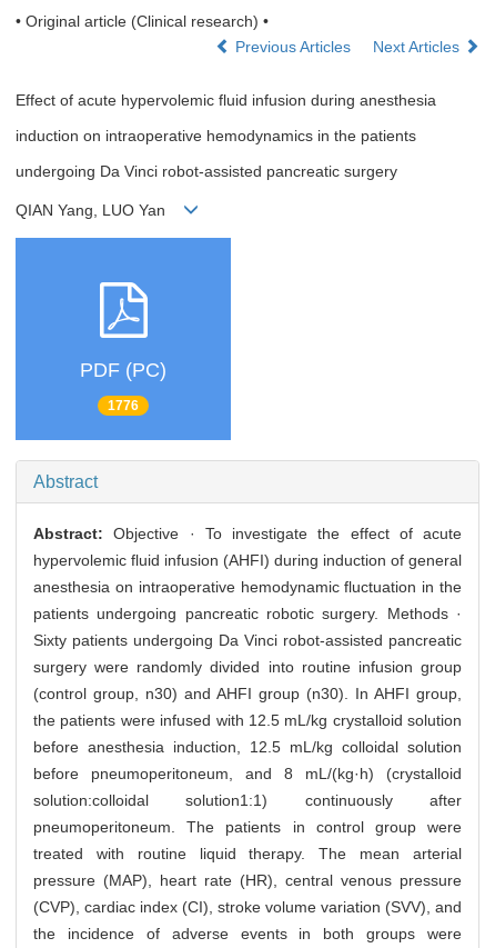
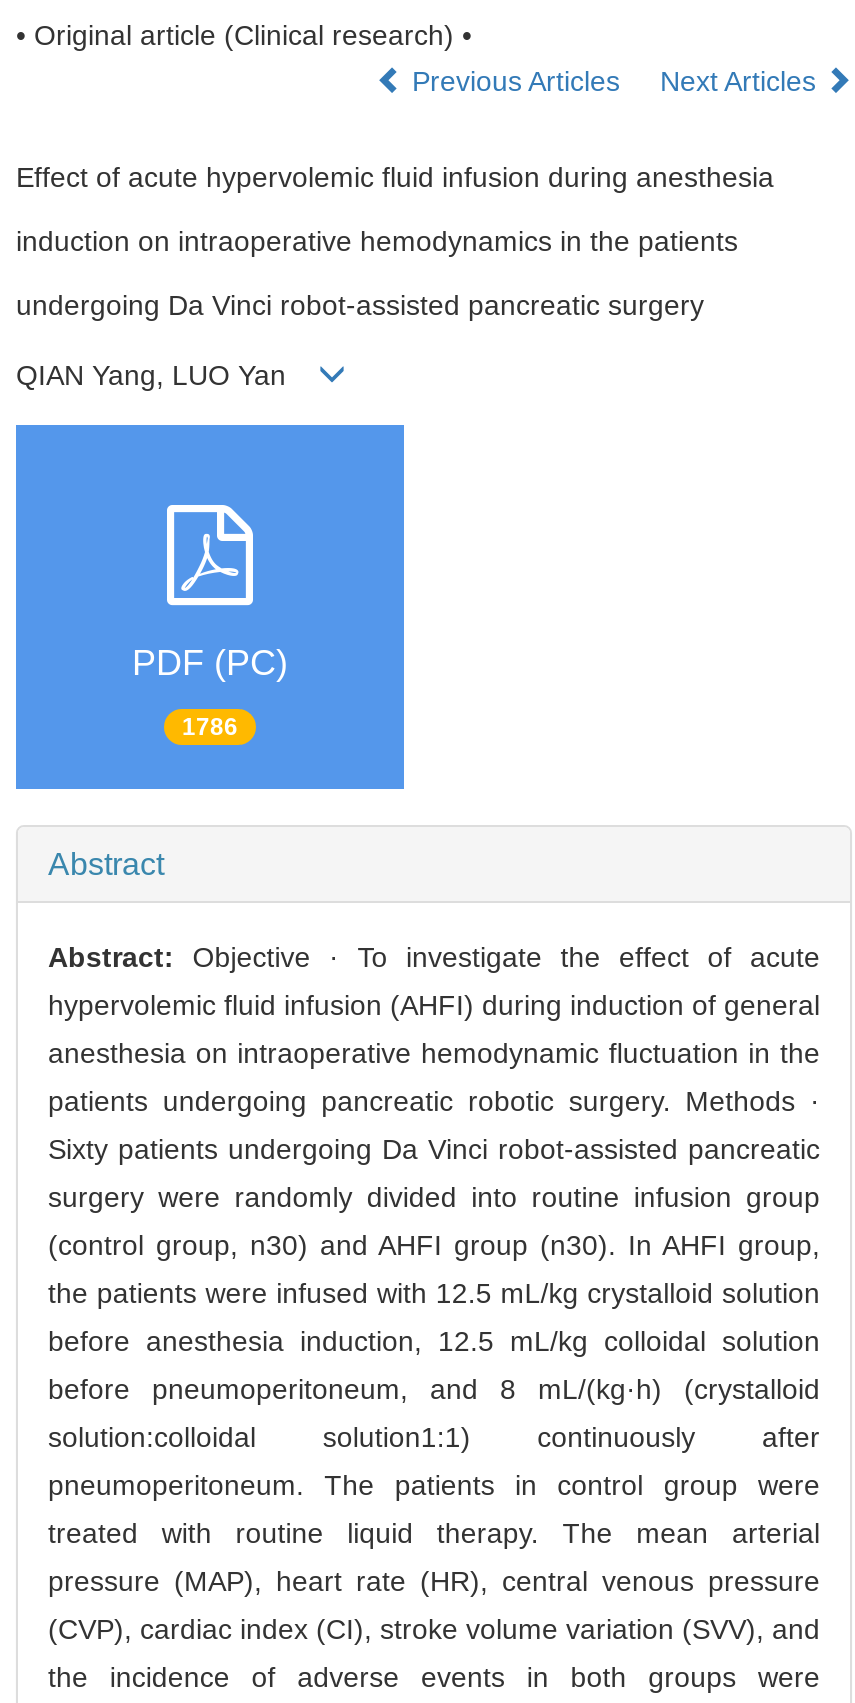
[108,398,139,414] 1776 -> [182,714,238,742] 1786

